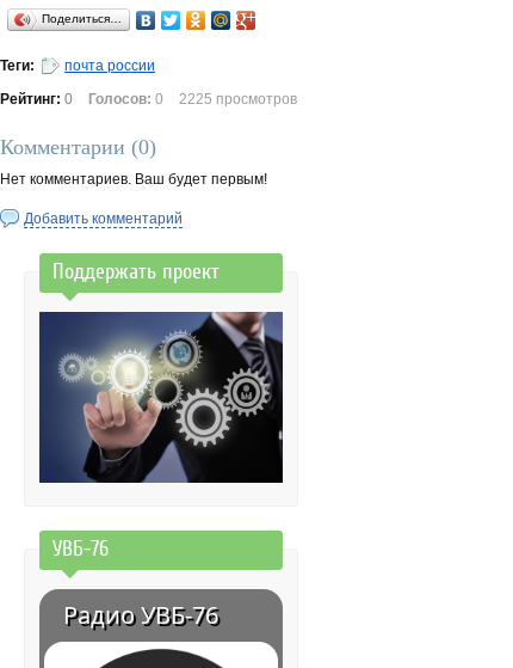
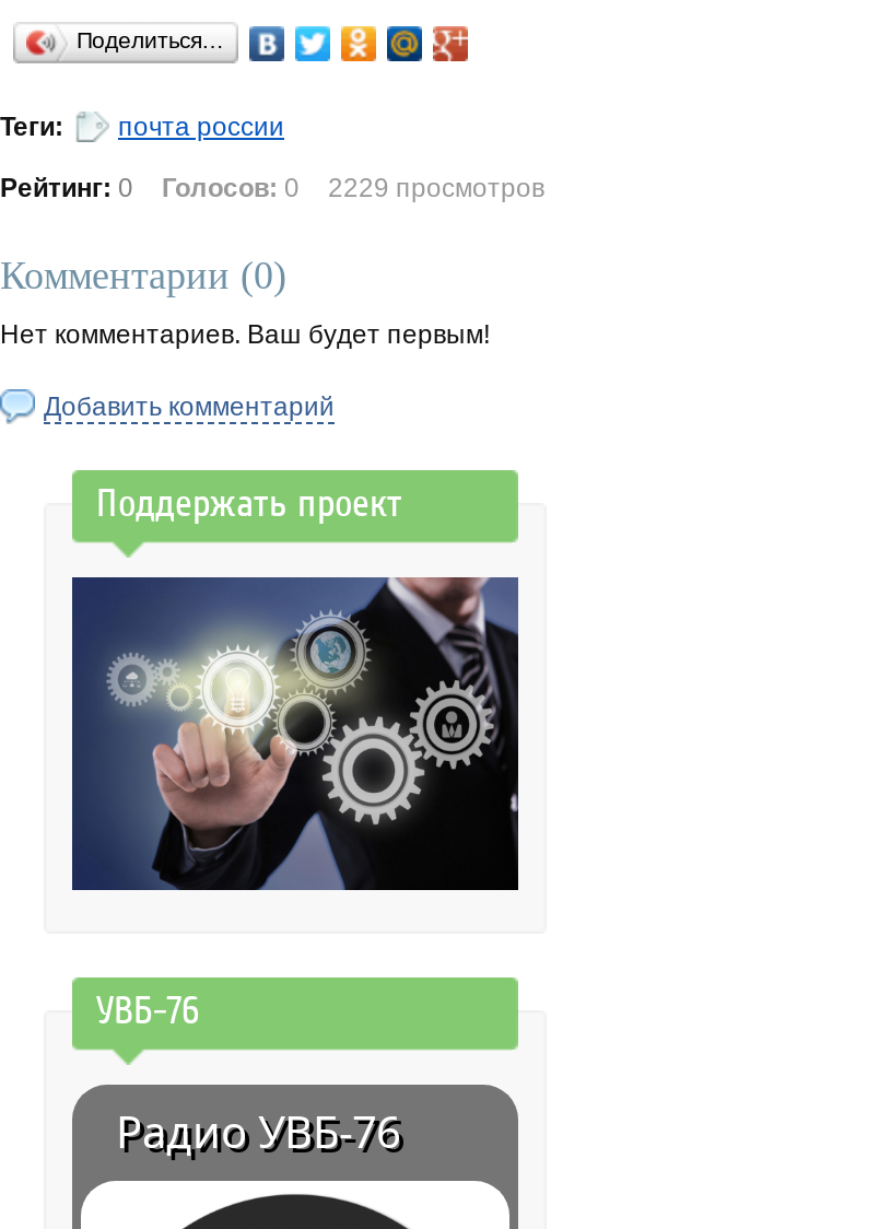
[0,91,297,108] Рейтинг: 0 Голосов: 0 2225 просмотров -> [0,173,544,203] Рейтинг: 0 Голосов: 0 2229 просмотров

